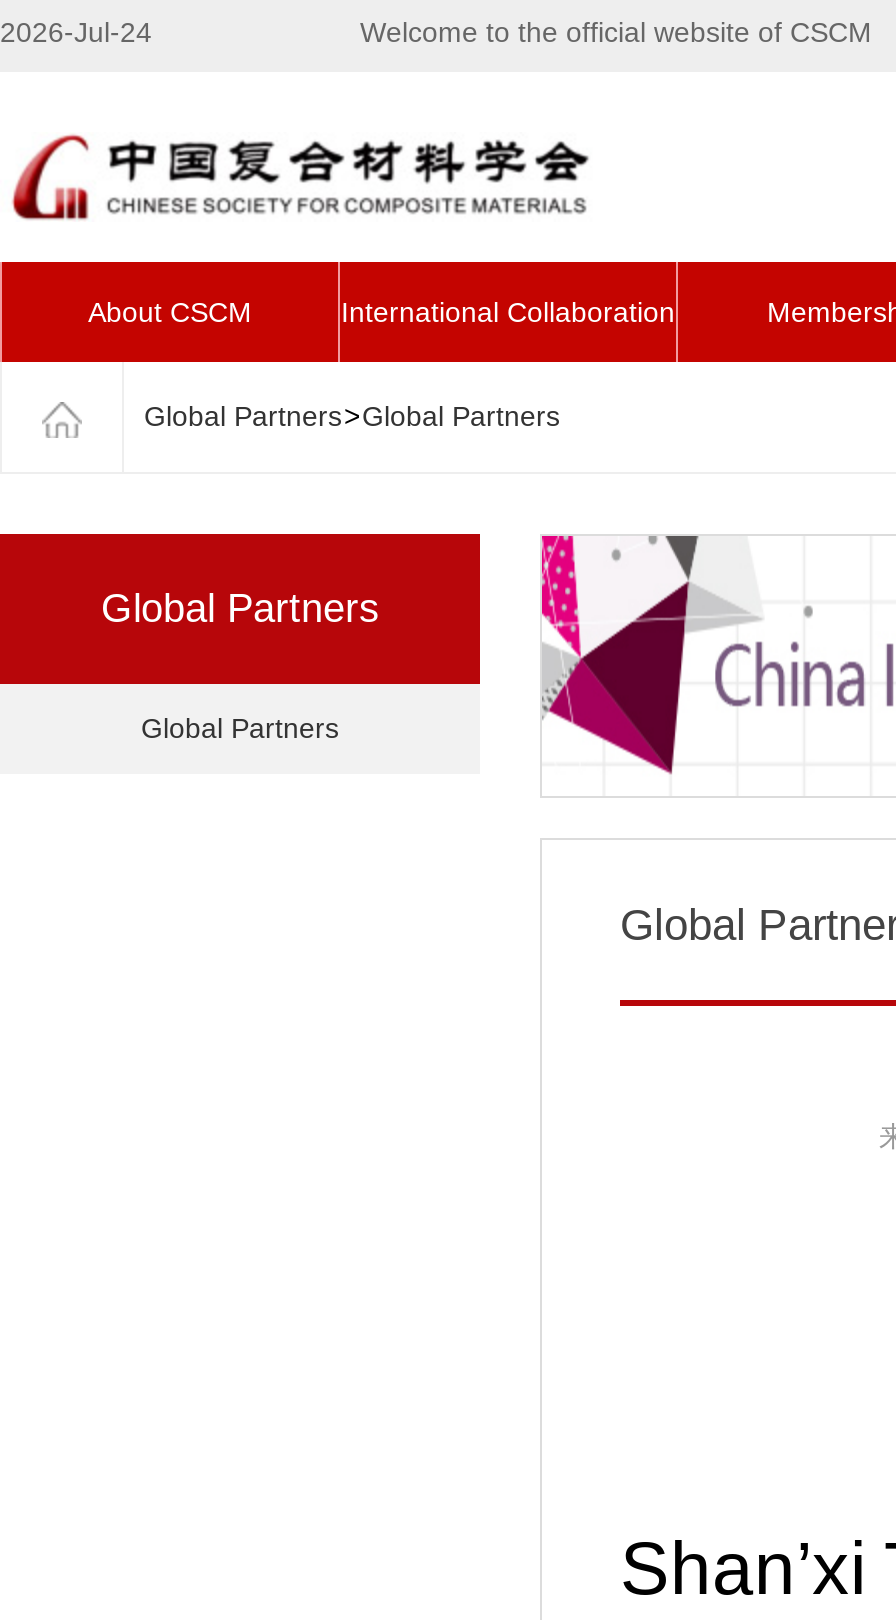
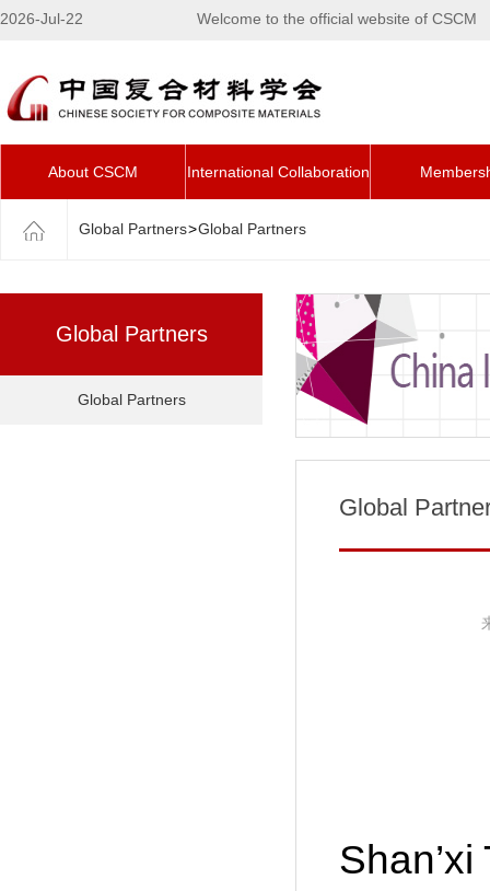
[0,16,152,48] 2026-Jul-24 -> [0,10,83,27] 2026-Jul-22

